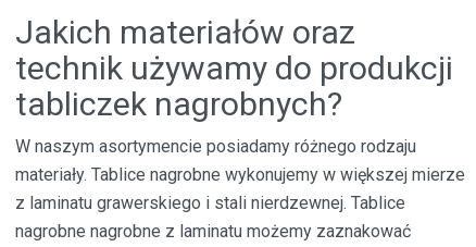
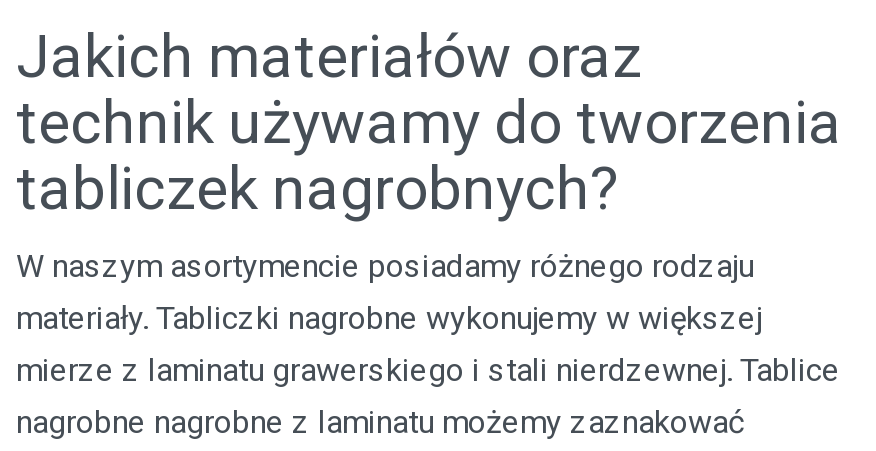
[15,49,453,87] technik używamy do produkcji -> [16,87,842,157] technik używamy do tworzenia
[15,164,465,213] materiały. Tablice nagrobne wykonujemy w większej mierze | z laminatu grawerskiego i stali nierdzewnej. Tablice -> [16,299,840,389] materiały. Tabliczki nagrobne wykonujemy w większej | mierze z laminatu grawerskiego i stali nierdzewnej. Tablice

